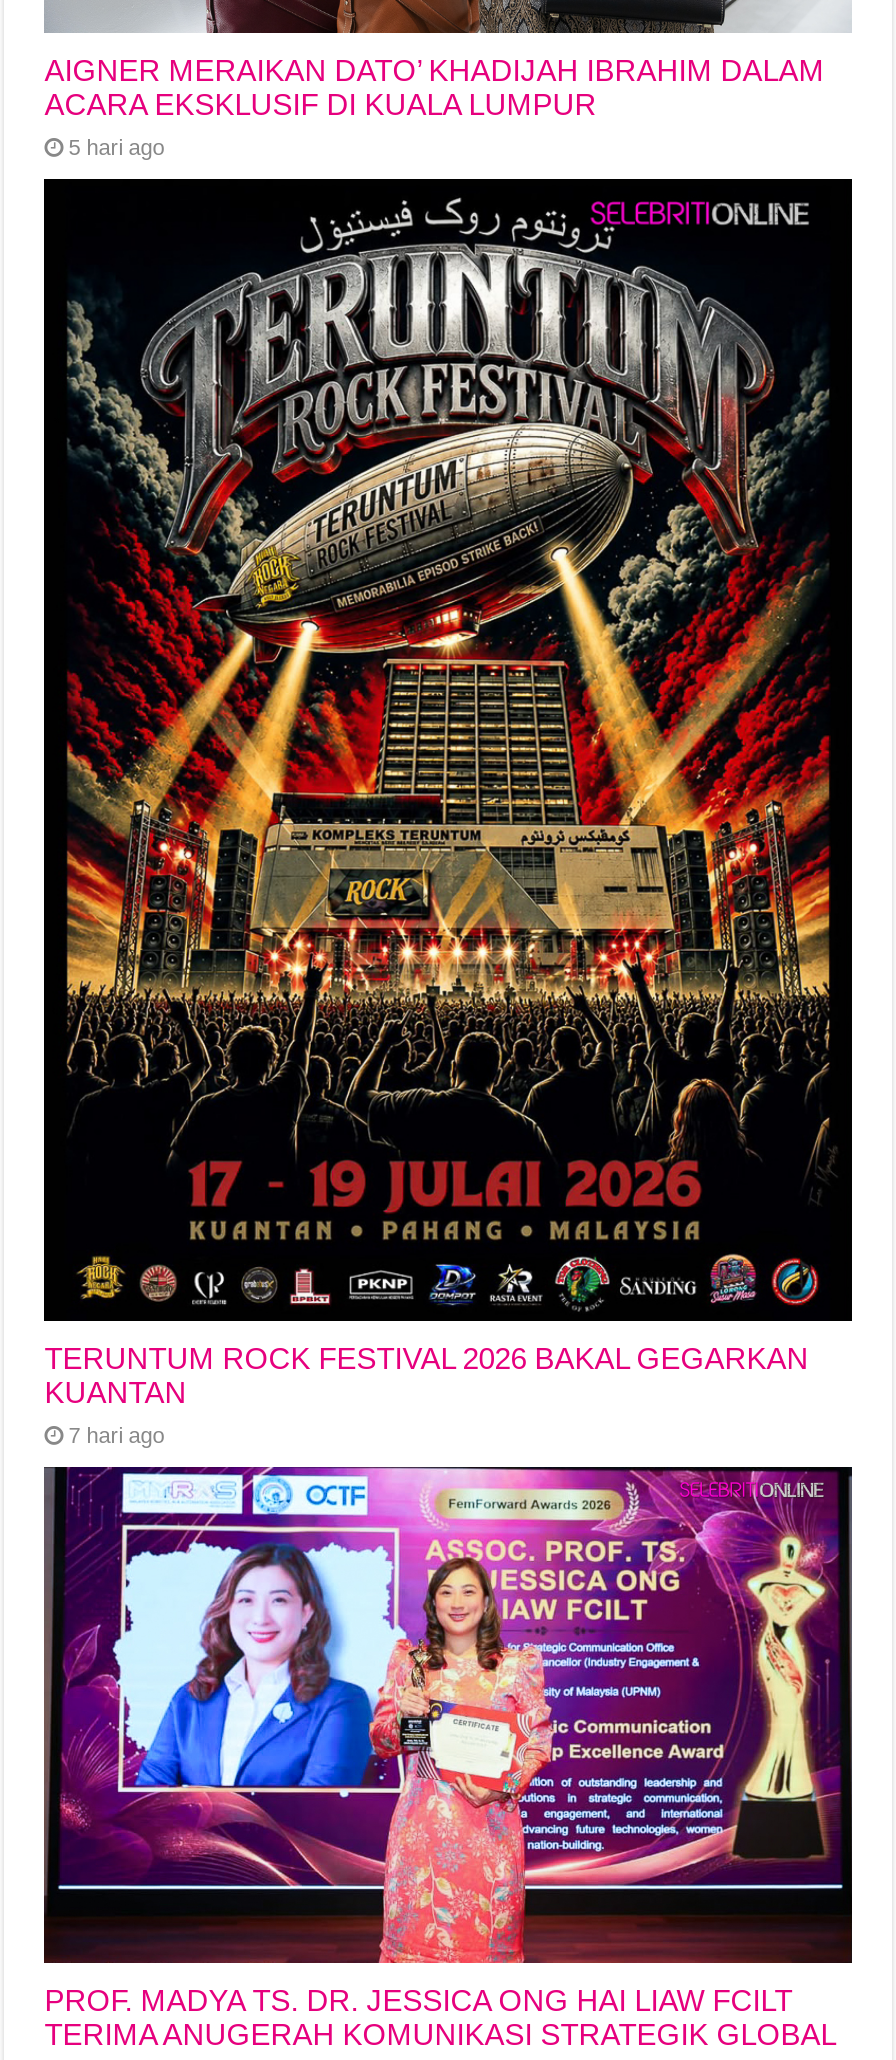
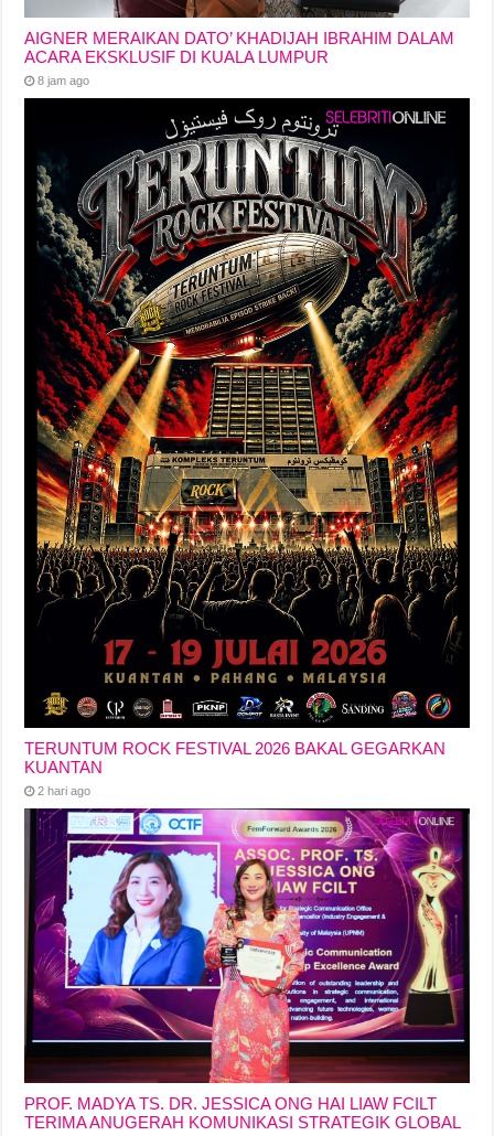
[68,134,164,158] 5 hari ago -> [38,74,90,87] 8 jam ago
[68,1422,164,1446] 7 hari ago -> [38,784,91,798] 2 hari ago

